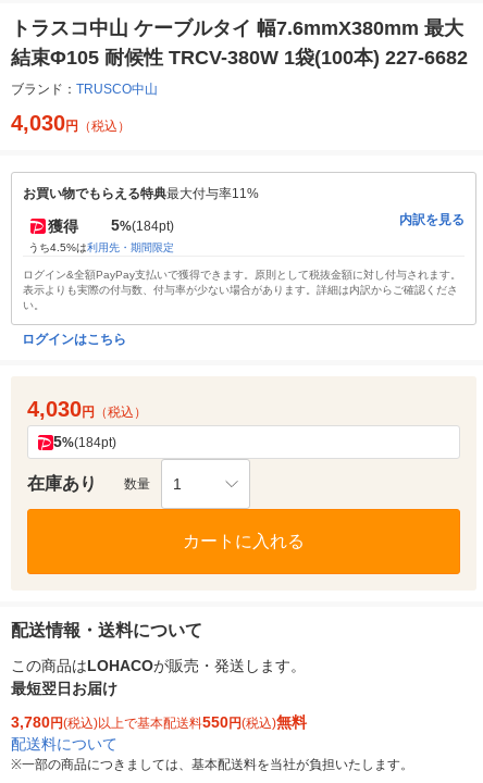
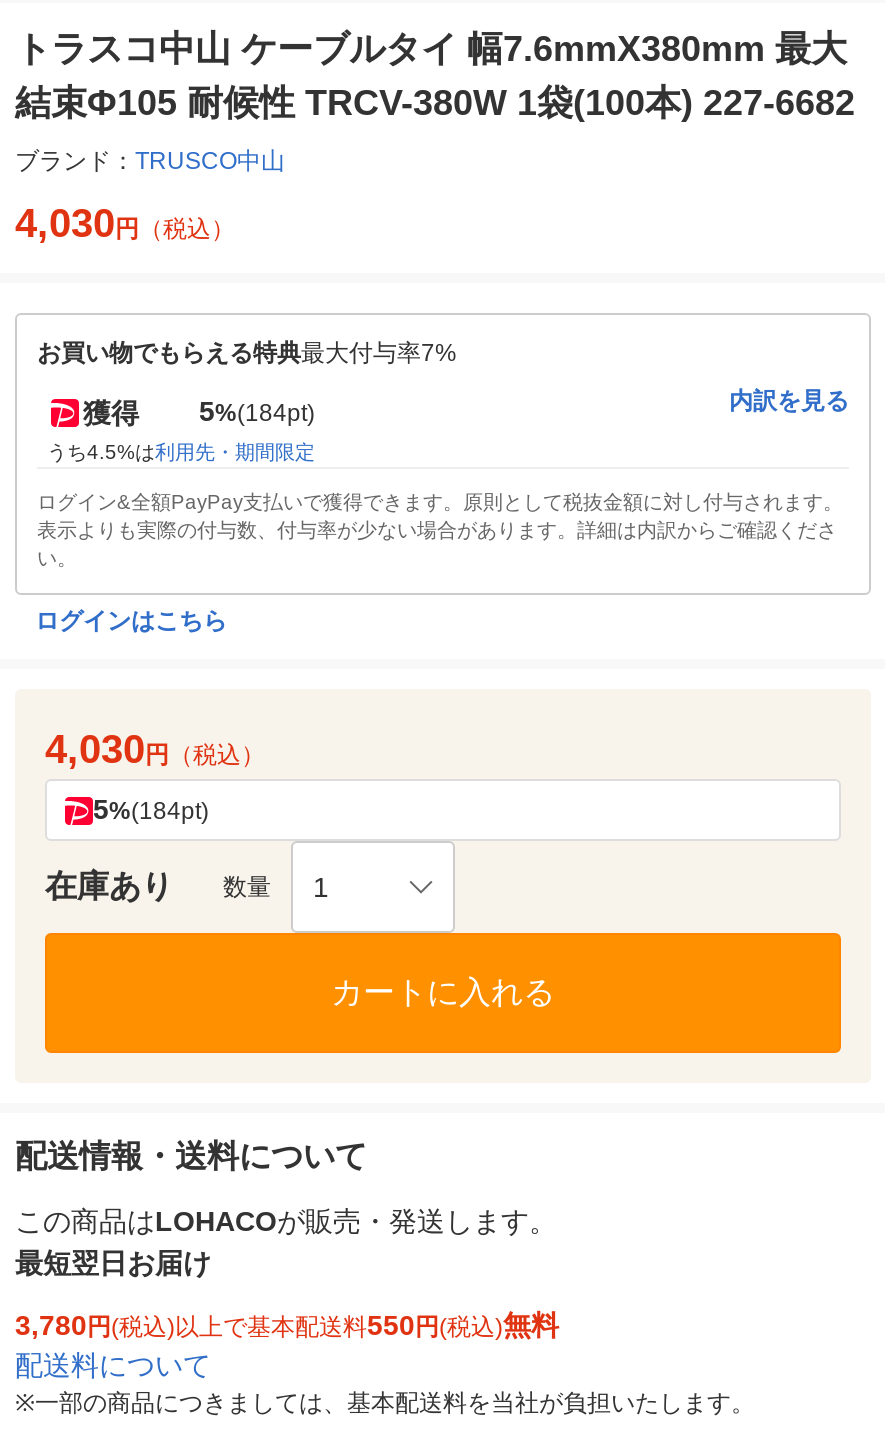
[23,186,259,202] お買い物でもらえる特典最大付与率11% -> [37,340,457,368] お買い物でもらえる特典最大付与率7%

